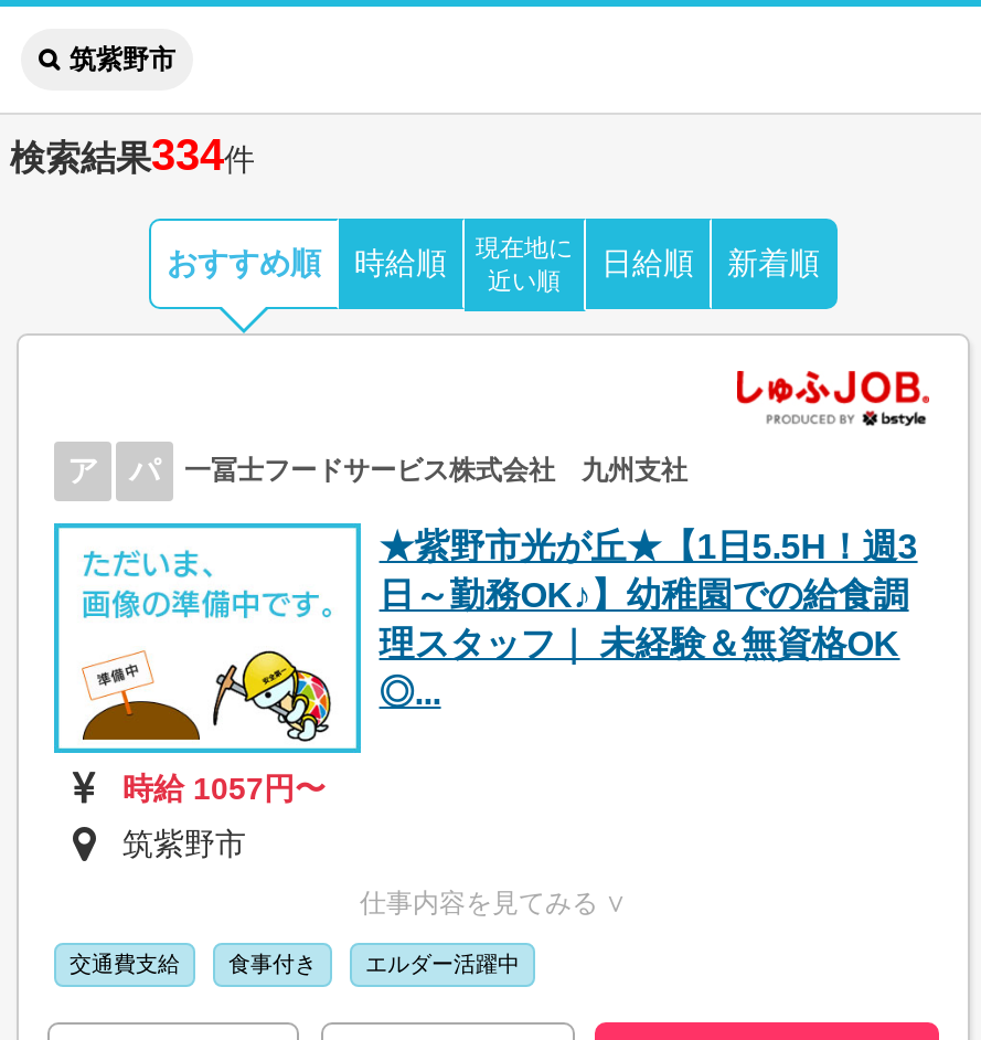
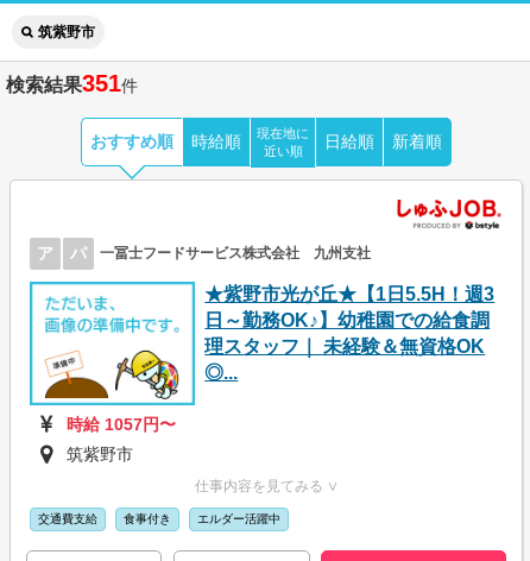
[10,129,255,178] 検索結果334件 -> [6,70,138,96] 検索結果351件

